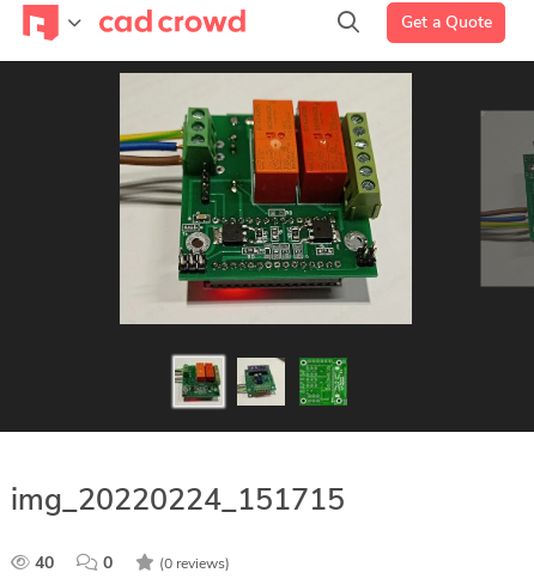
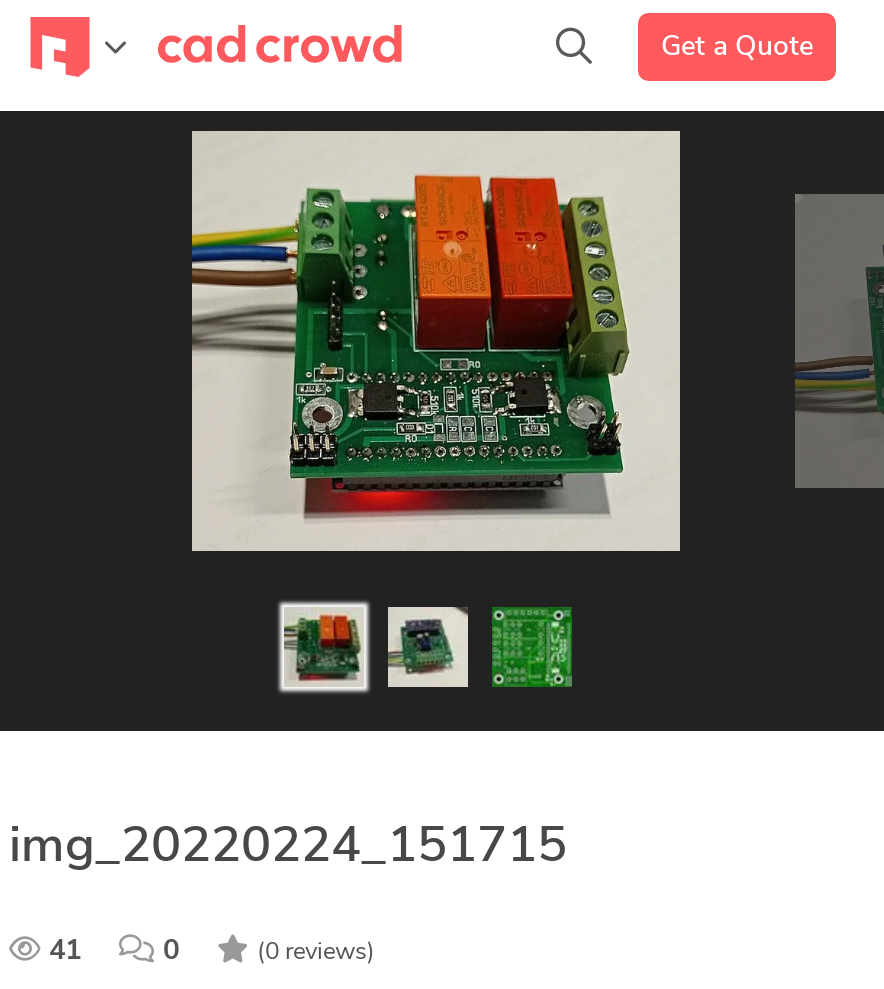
[34,555,53,573] 40 -> [49,937,81,967] 41

